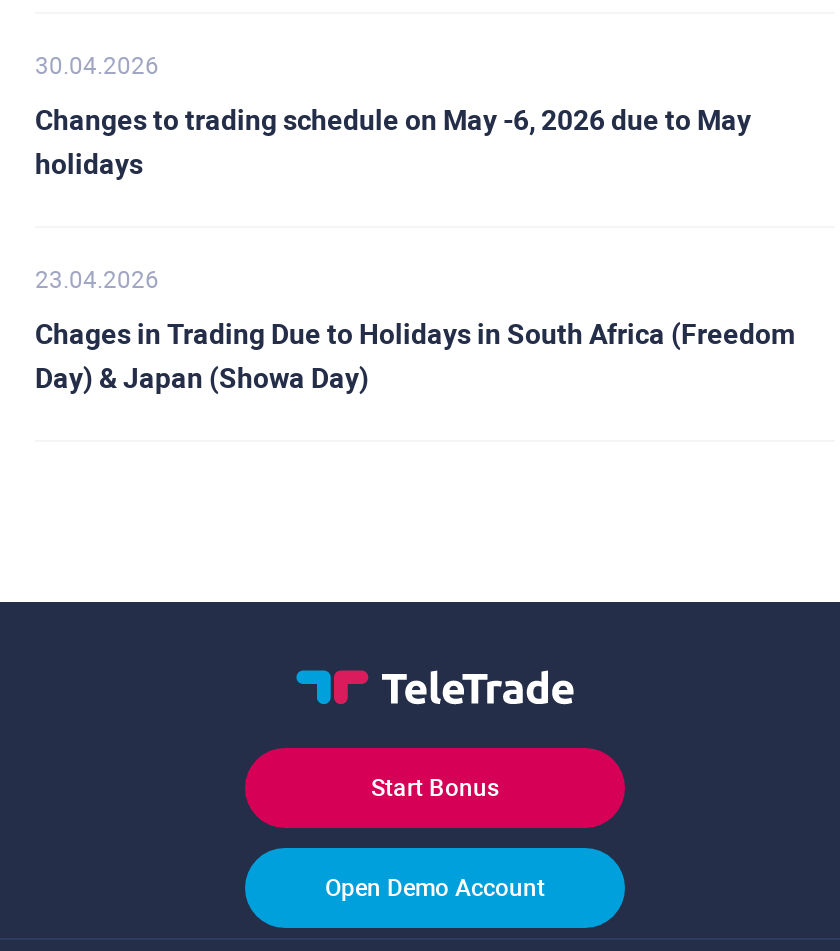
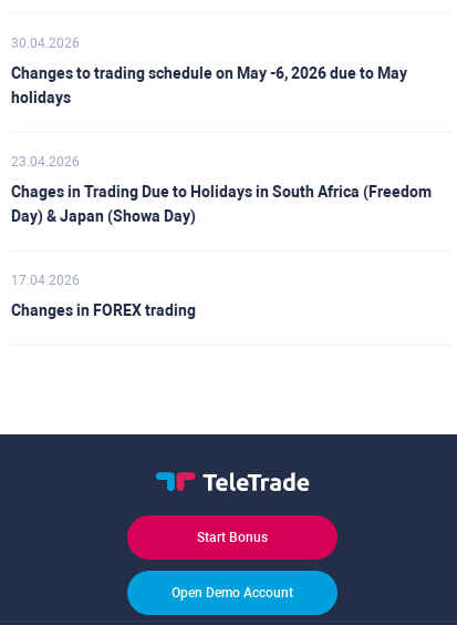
none -> [11,273,196,319] 17.04.2026 | Changes in FOREX trading

